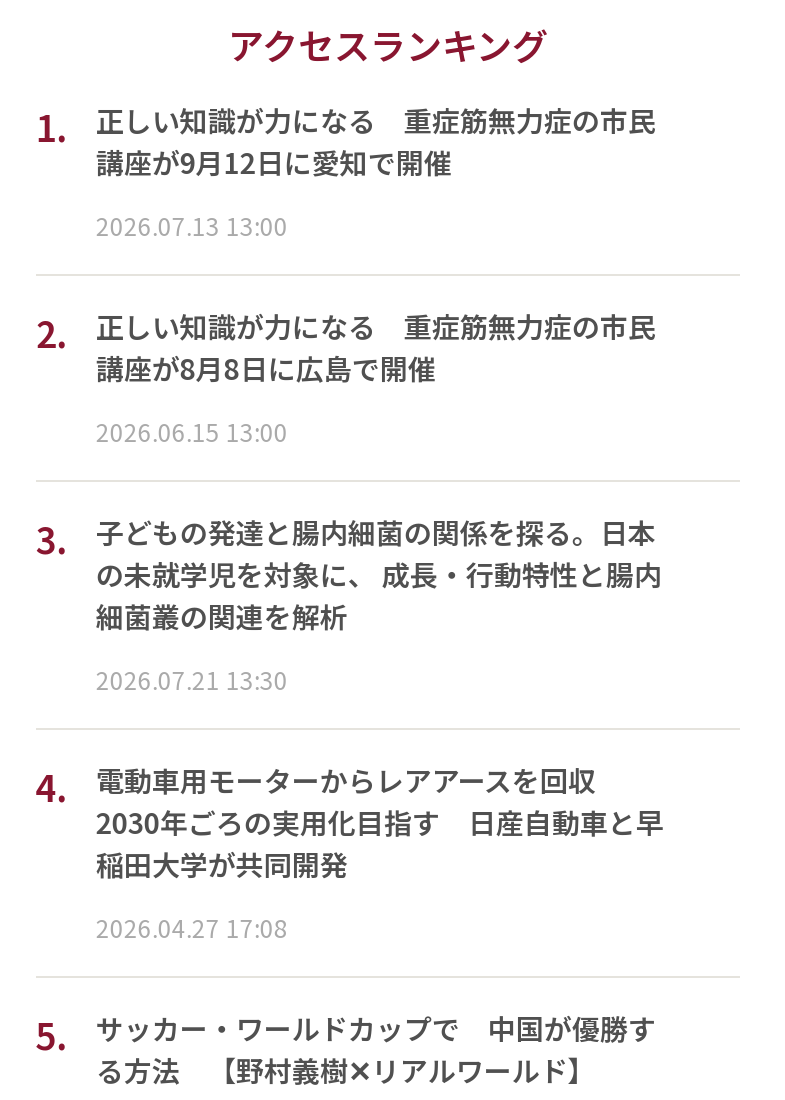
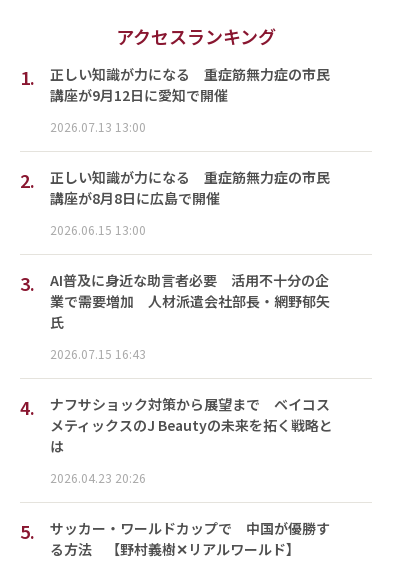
[96,512,662,636] 子どもの発達と腸内細菌の関係を探る。日本 | の未就学児を対象に、 成長・行動特性と腸内 | 細菌叢の関連を解析 -> [50,270,330,332] AI普及に身近な助言者必要 活用不十分の企 | 業で需要増加 人材派遣会社部長・網野郁矢 | 氏
[96,662,288,696] 2026.07.21 13:30 -> [50,345,146,362] 2026.07.15 16:43
[96,760,664,884] 電動車用モーターからレアアースを回収 | 2030年ごろの実用化目指す 日産自動車と早 | 稲田大学が共同開発 -> [50,394,333,456] ナフサショック対策から展望まで ベイコス | メティックスのJ Beautyの未来を拓く戦略と | は
[96,910,288,944] 2026.04.27 17:08 -> [50,469,146,486] 2026.04.23 20:26

